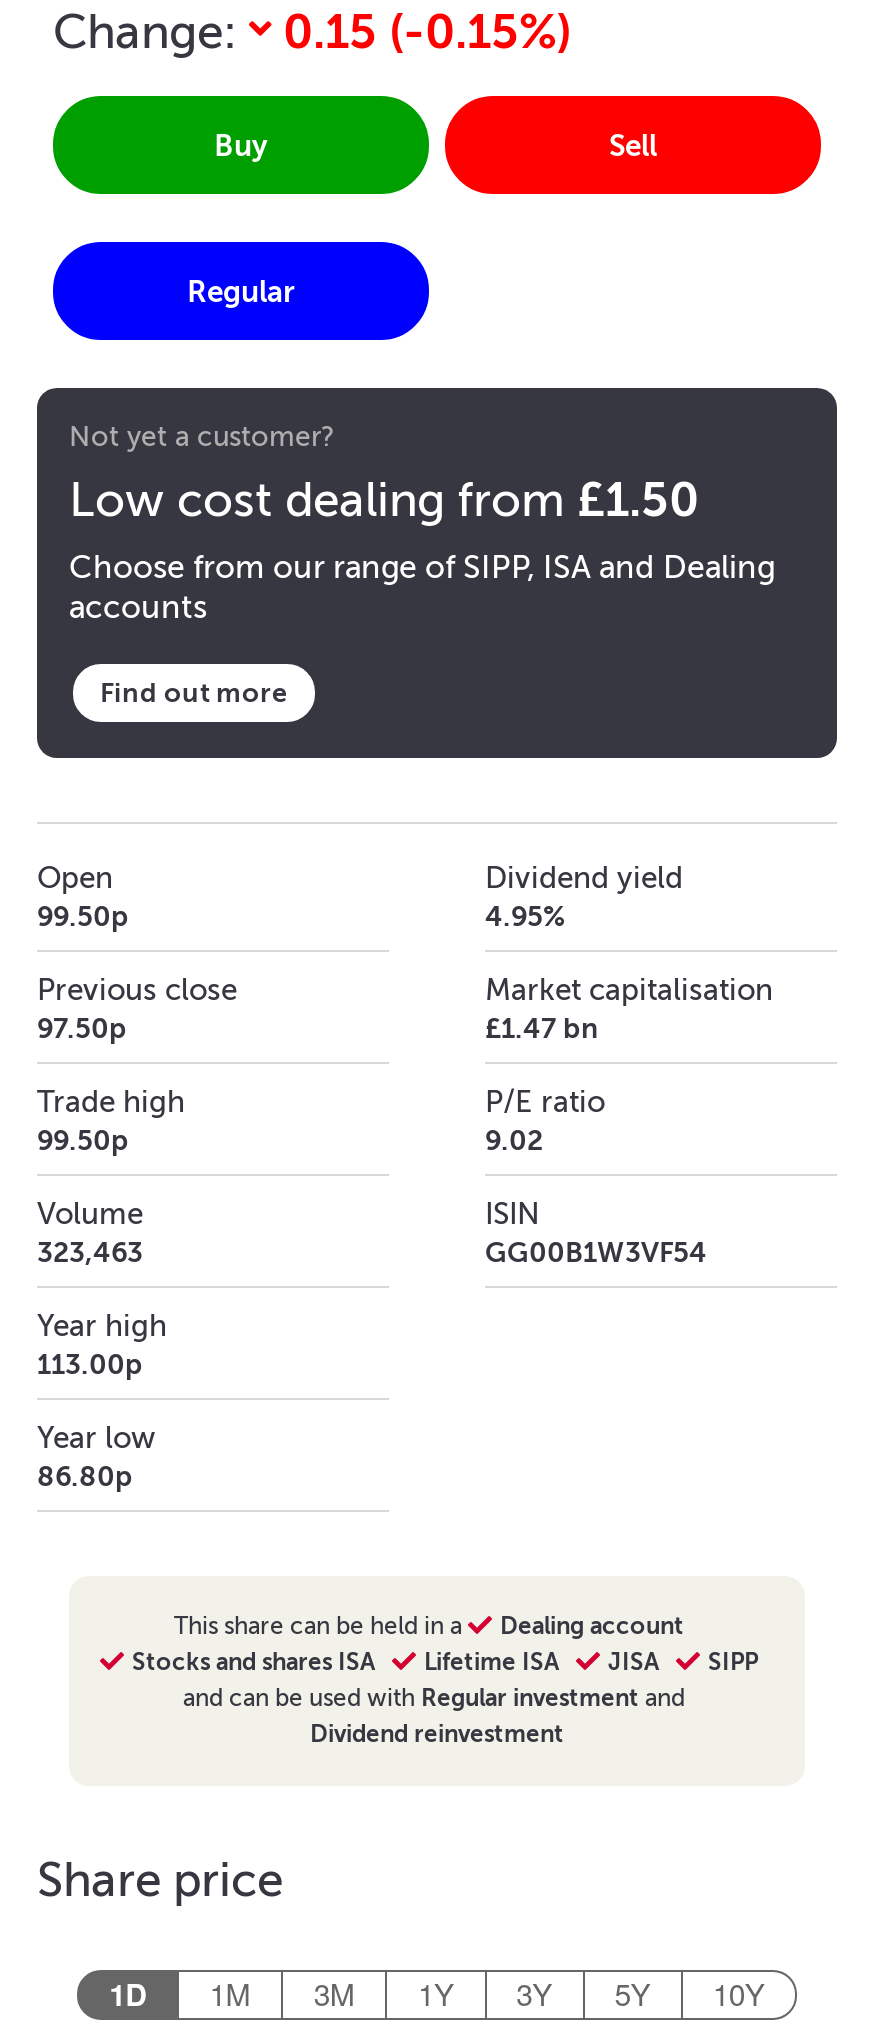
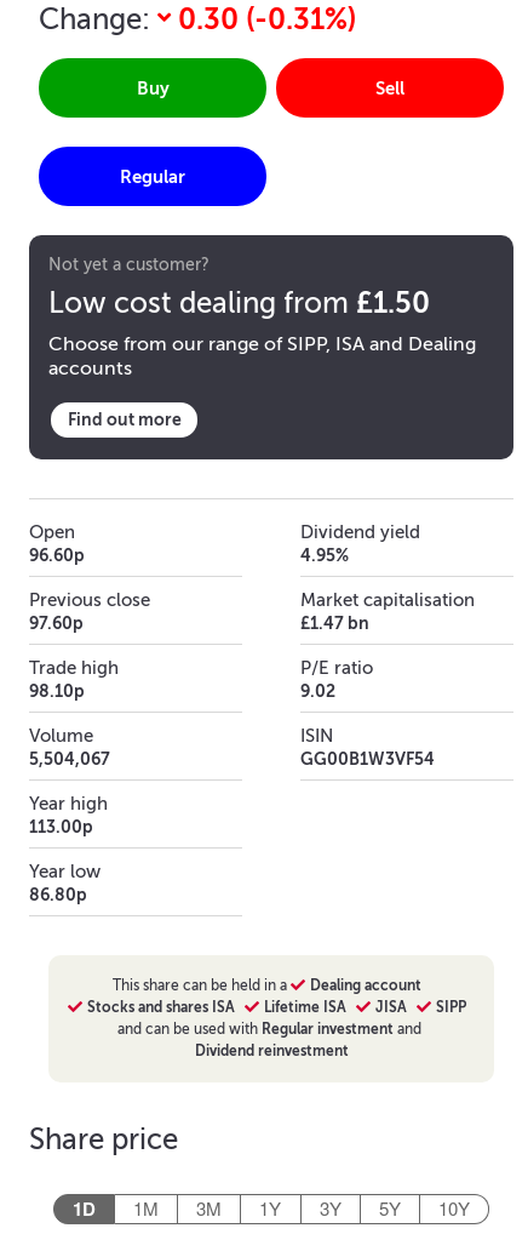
[53,3,571,59] Change: 0.15 (-0.15%) -> [39,2,356,36] Change: 0.30 (-0.31%)
[37,900,129,932] 99.50p -> [29,545,85,565] 96.60p
[37,1012,127,1044] 97.50p -> [29,613,84,633] 97.60p
[37,1124,129,1156] 99.50p -> [29,681,85,700] 98.10p
[37,1236,143,1268] 323,463 -> [29,749,110,768] 5,504,067

